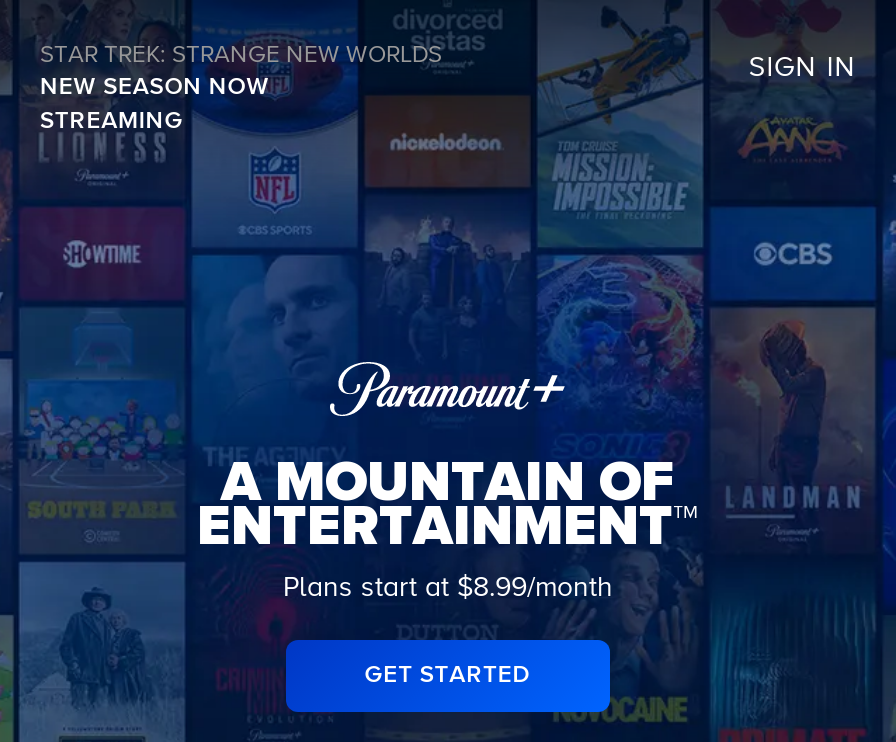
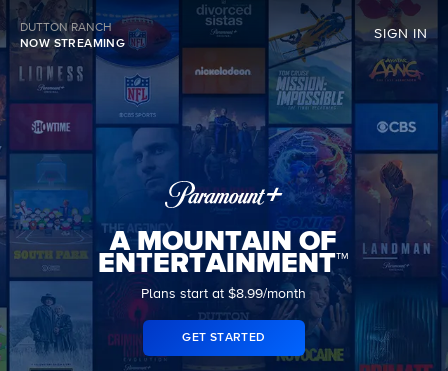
[40,44,442,134] STAR TREK: STRANGE NEW WORLDS | NEW SEASON NOW | STREAMING -> [20,22,125,50] DUTTON RANCH | NOW STREAMING

